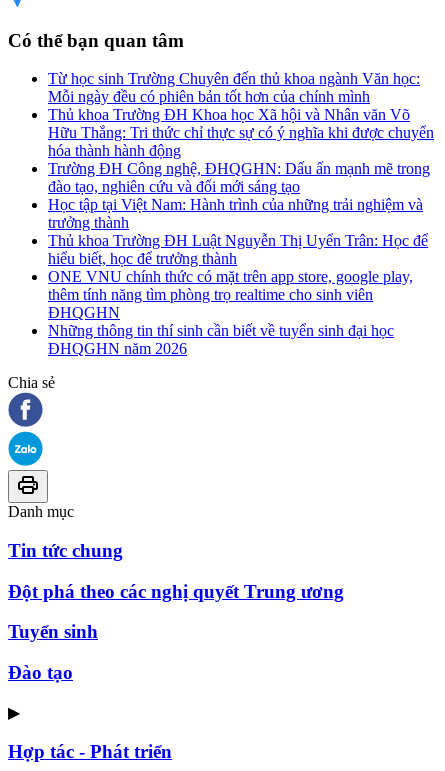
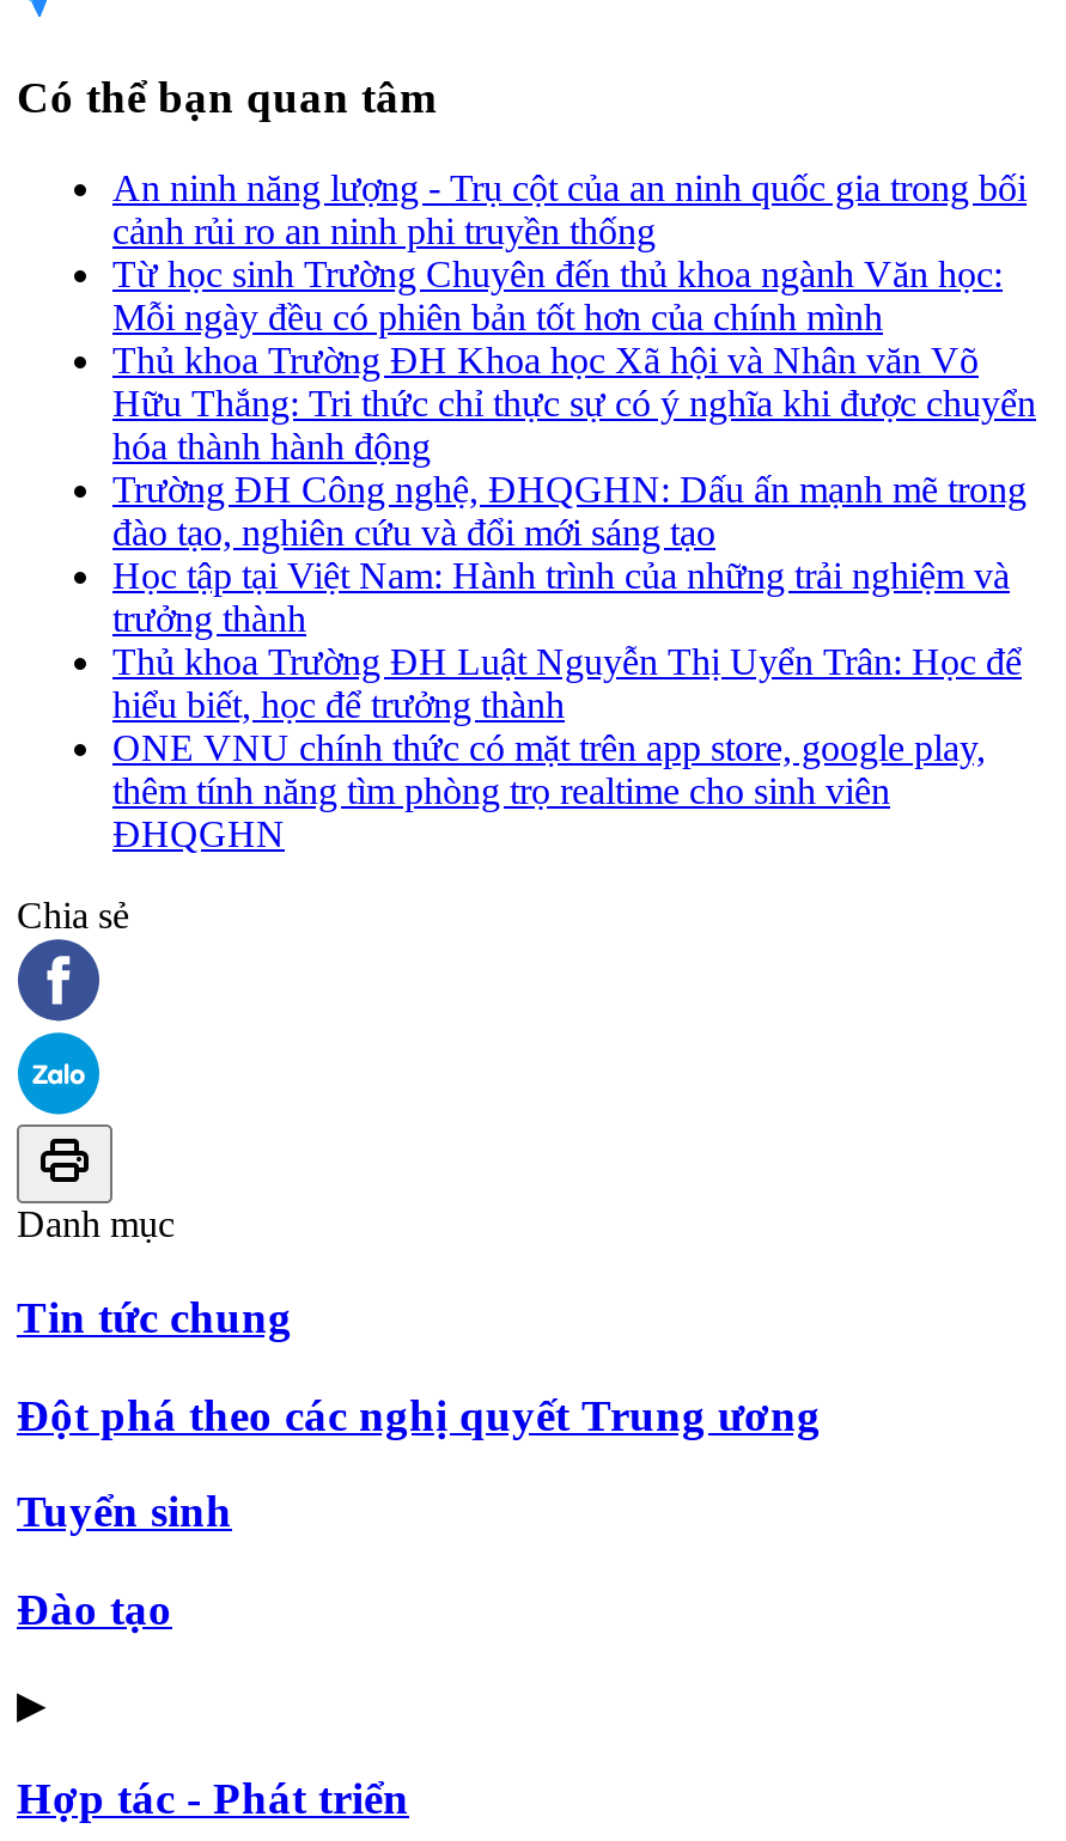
none -> [112,168,1027,252] An ninh năng lượng - Trụ cột của an ninh quốc gia trong bối | cảnh rủi ro an ninh phi truyền thống
moved [48,70,434,321] -> [112,254,1036,855]: Từ học sinh Trường Chuyên đến thủ khoa ngành Văn học: | Mỗi ngày đều có phiên bản tốt hơn của chính mình | Thủ khoa Trường ĐH Khoa học Xã hội và Nhân văn Võ | ... | thêm tính năng tìm phòng trọ realtime cho sinh viên | ĐHQGHN
[48,322,394,357] Những thông tin thí sinh cần biết về tuyển sinh đại học | ĐHQGHN năm 2026 -> none

